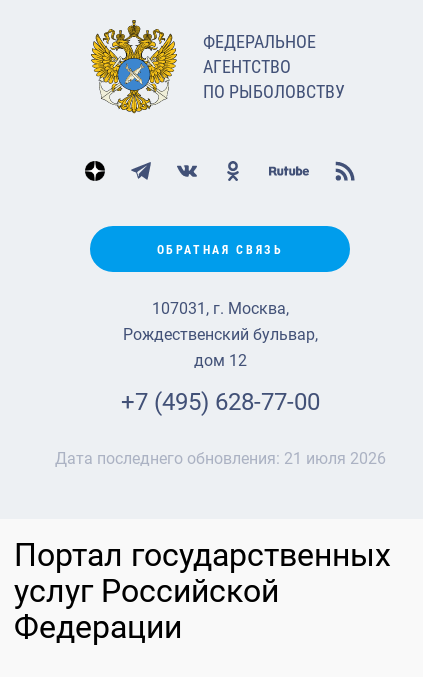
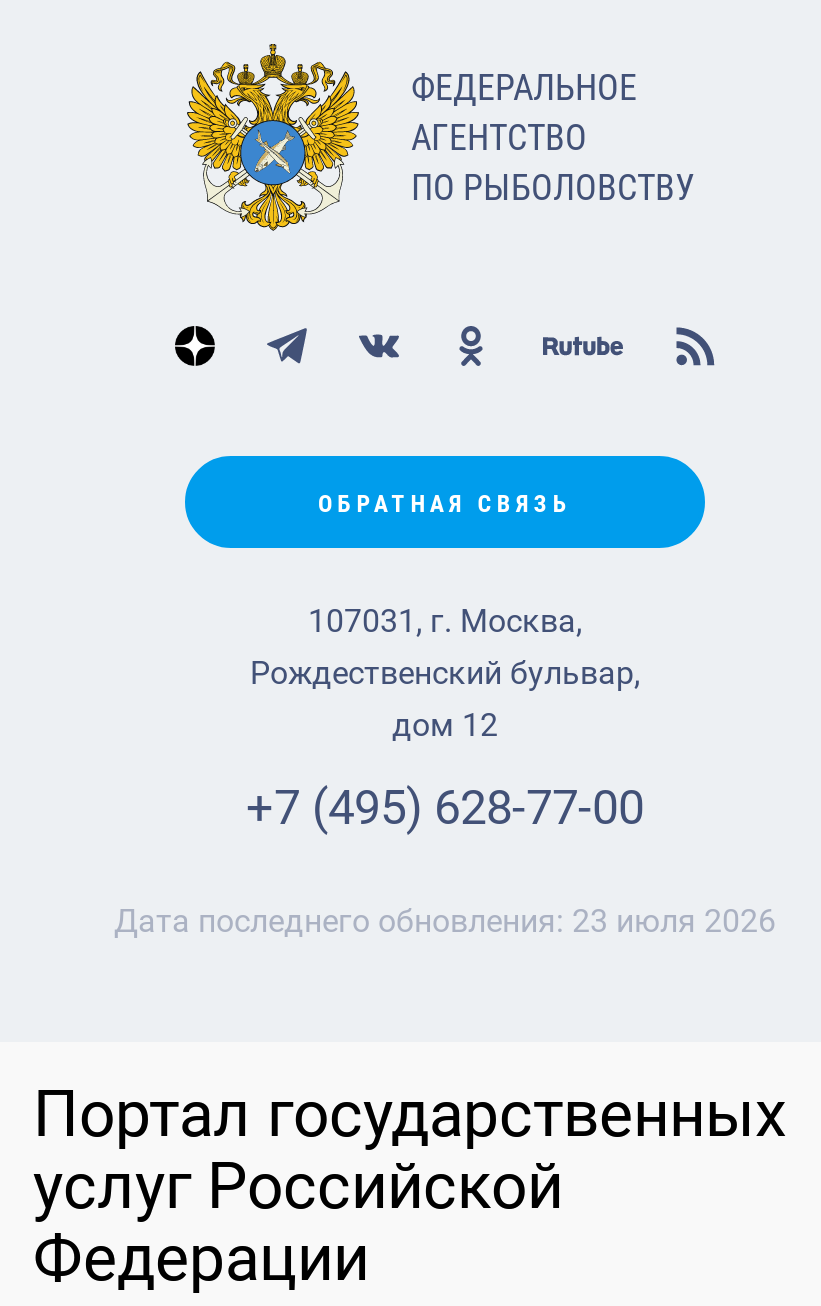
[54,449,385,468] Дата последнего обновления: 21 июля 2026 -> [114,902,776,940] Дата последнего обновления: 23 июля 2026

